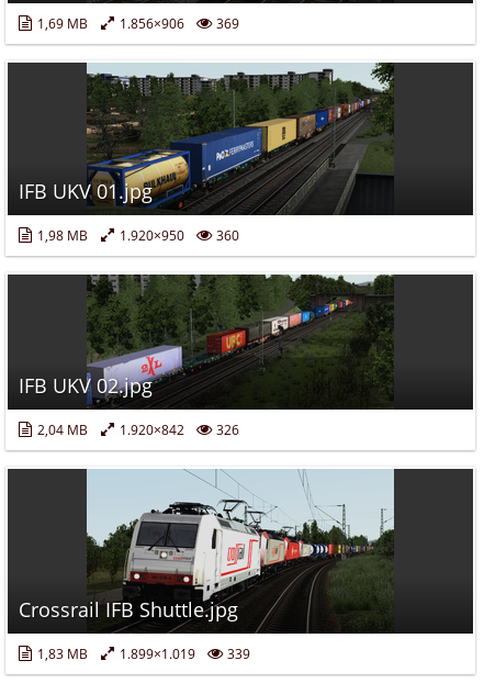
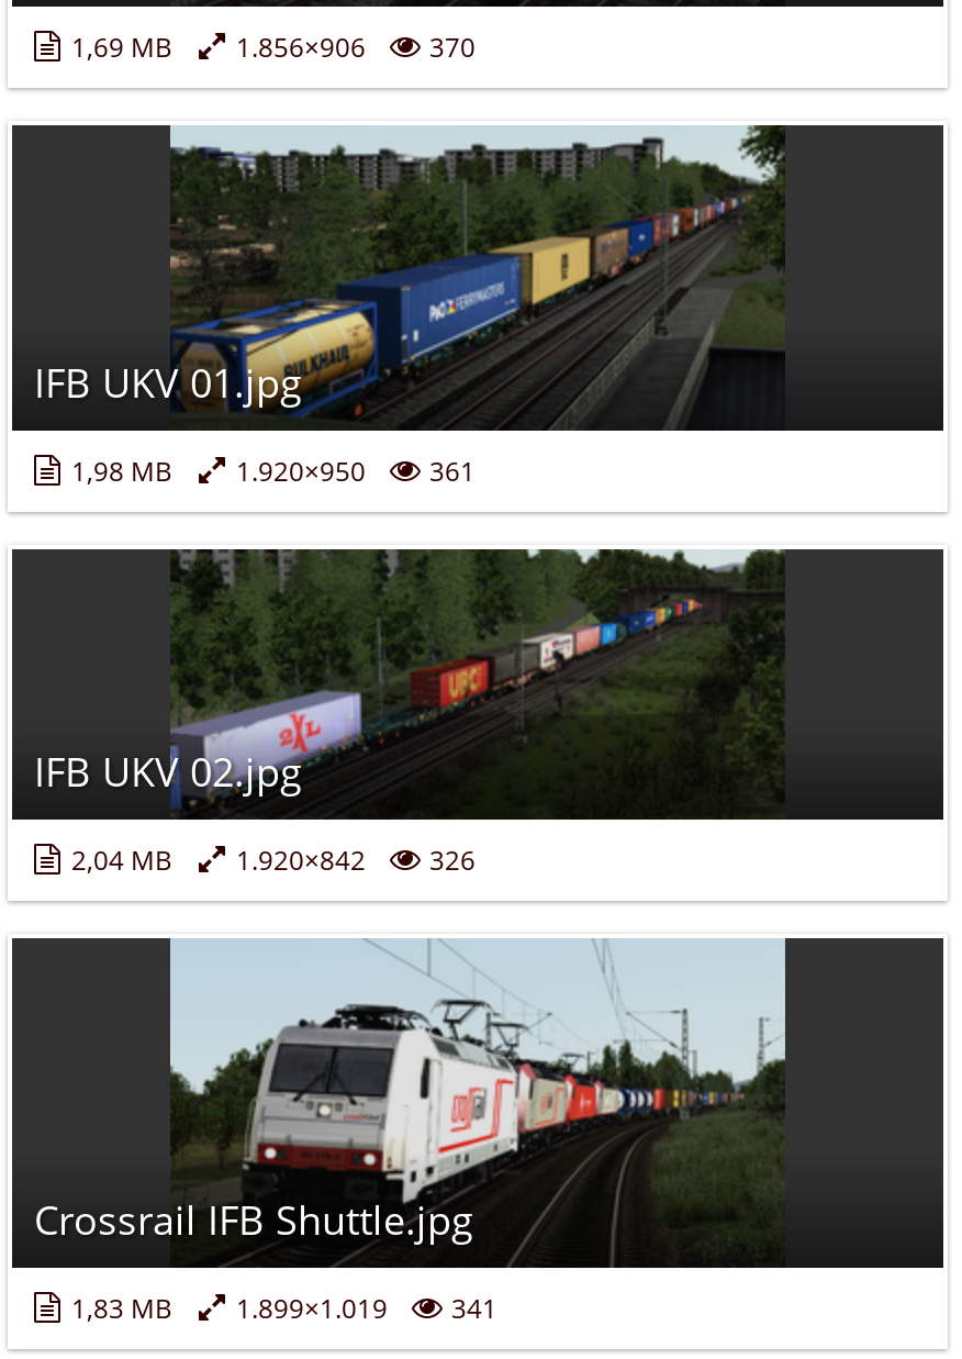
[34,14,239,33] 1,69 MB 1.856×906 369 -> [65,28,476,65] 1,69 MB 1.856×906 370
[34,226,239,245] 1,98 MB 1.920×950 360 -> [65,452,476,490] 1,98 MB 1.920×950 361
[34,644,250,663] 1,83 MB 1.899×1.019 339 -> [65,1289,497,1327] 1,83 MB 1.899×1.019 341

